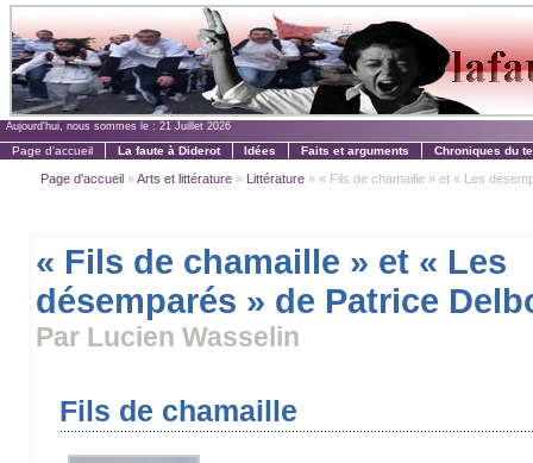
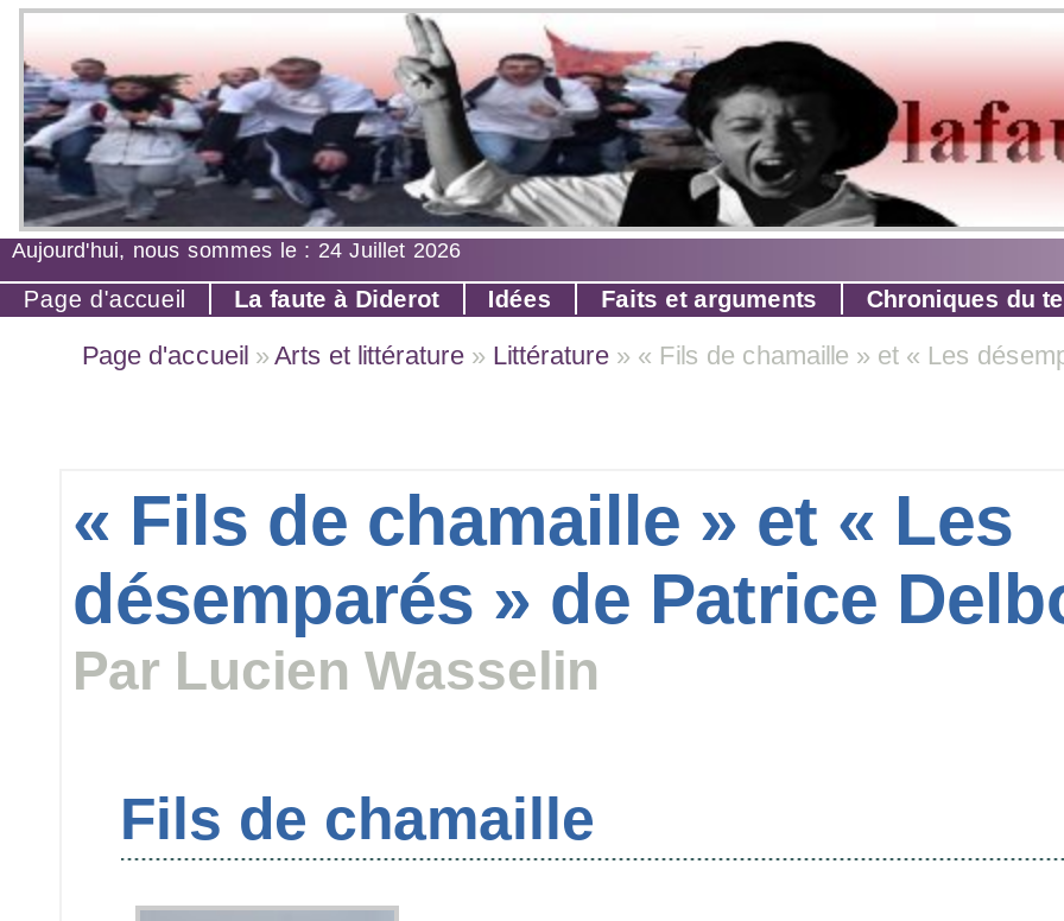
[6,120,231,132] Aujourd'hui, nous sommes le :21 Juillet 2026 -> [12,239,461,262] Aujourd'hui, nous sommes le :24 Juillet 2026

